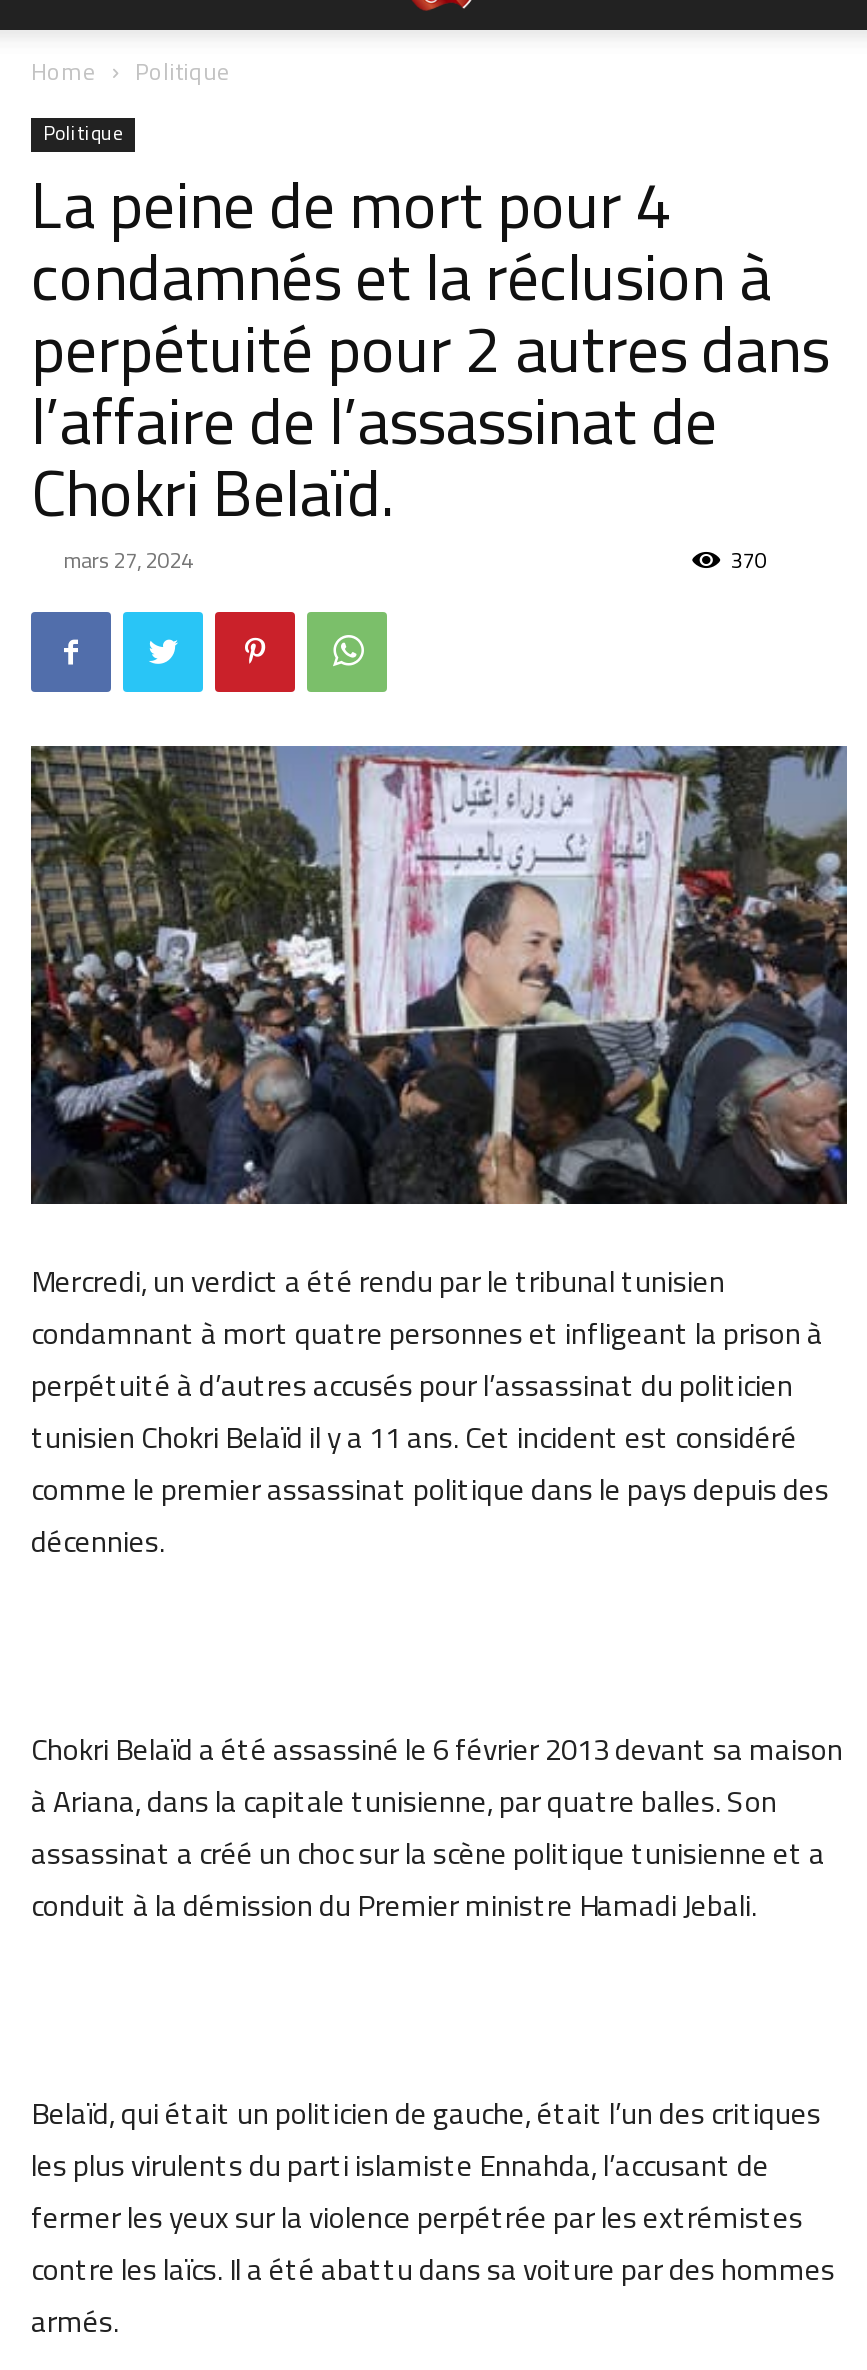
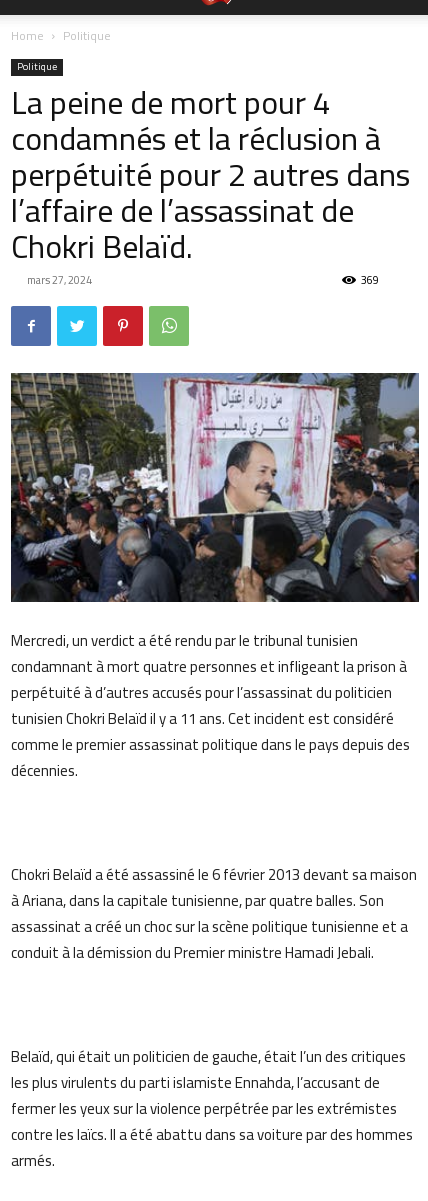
[730,540,766,580] 370 -> [361,270,379,290] 369

